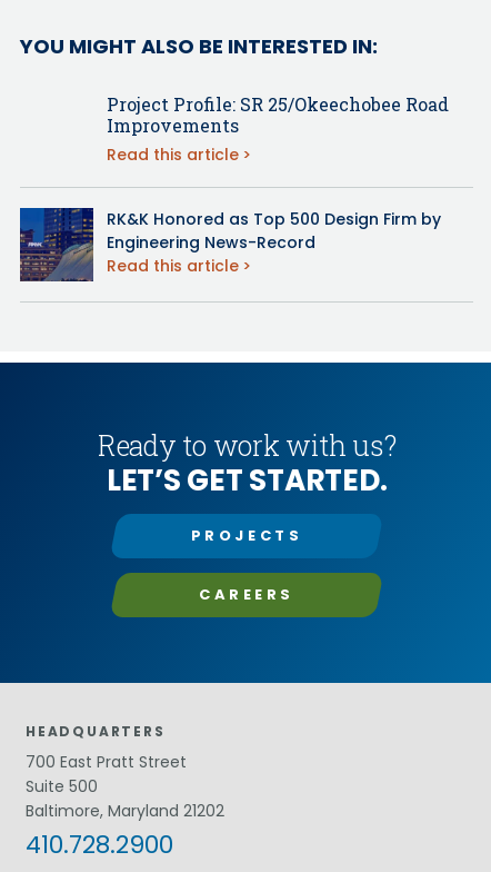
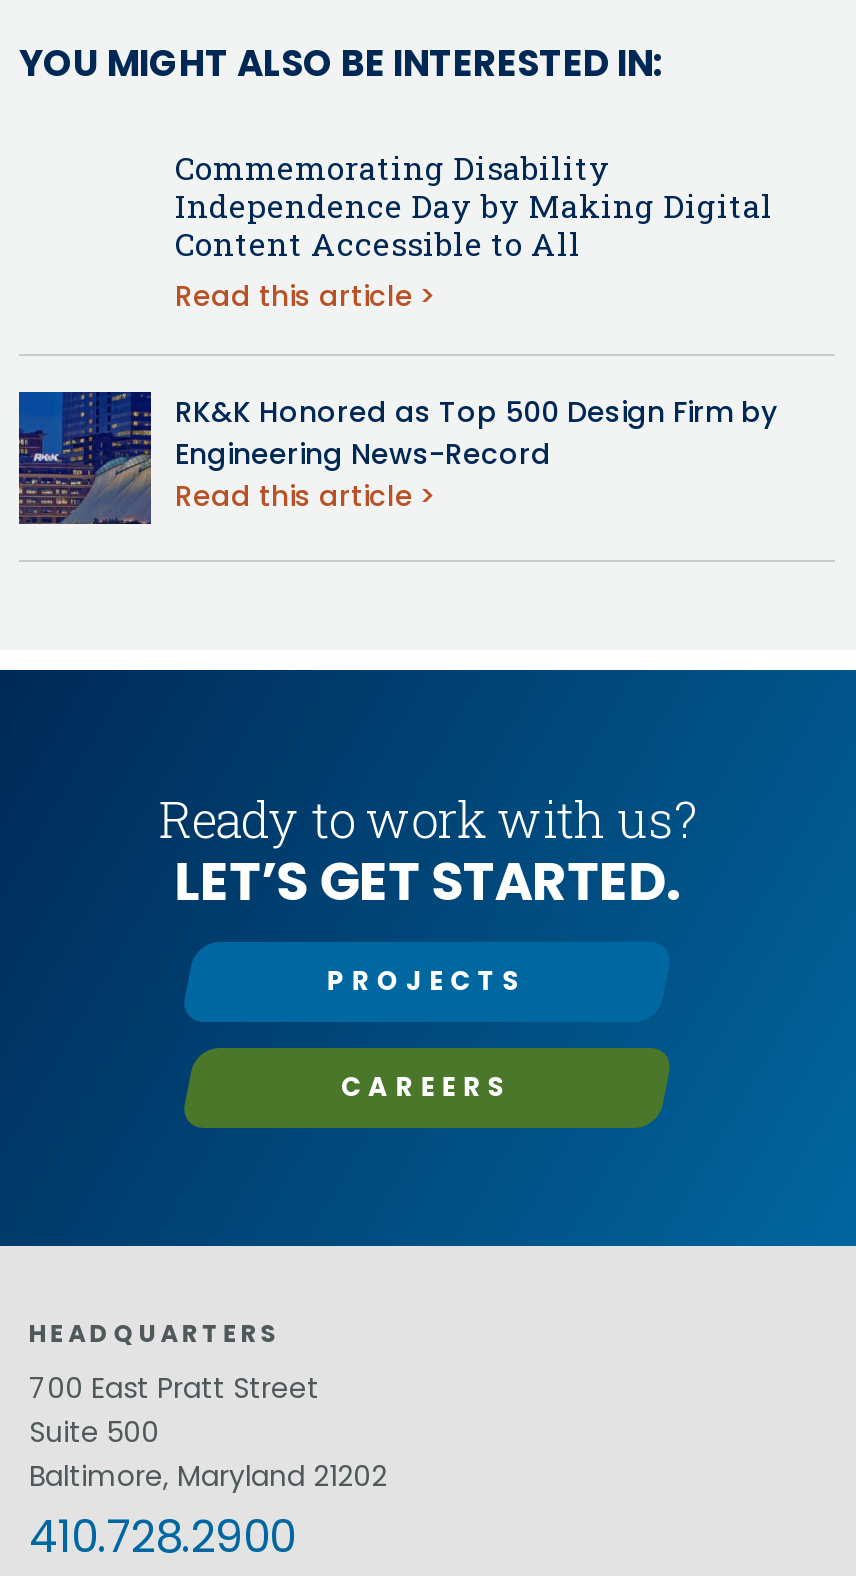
[107,93,449,137] Project Profile: SR 25/Okeechobee Road | Improvements -> [175,147,773,265] Commemorating Disability | Independence Day by Making Digital | Content Accessible to All

